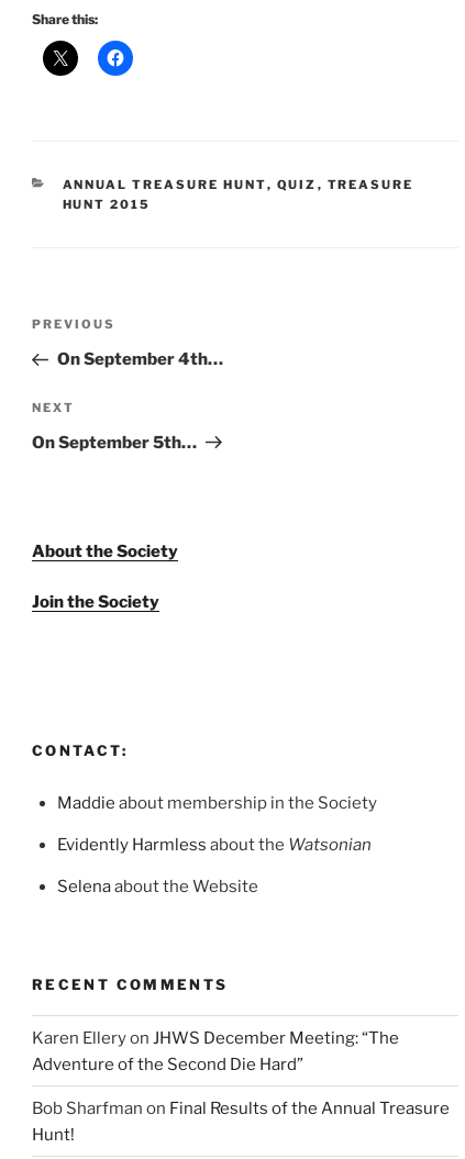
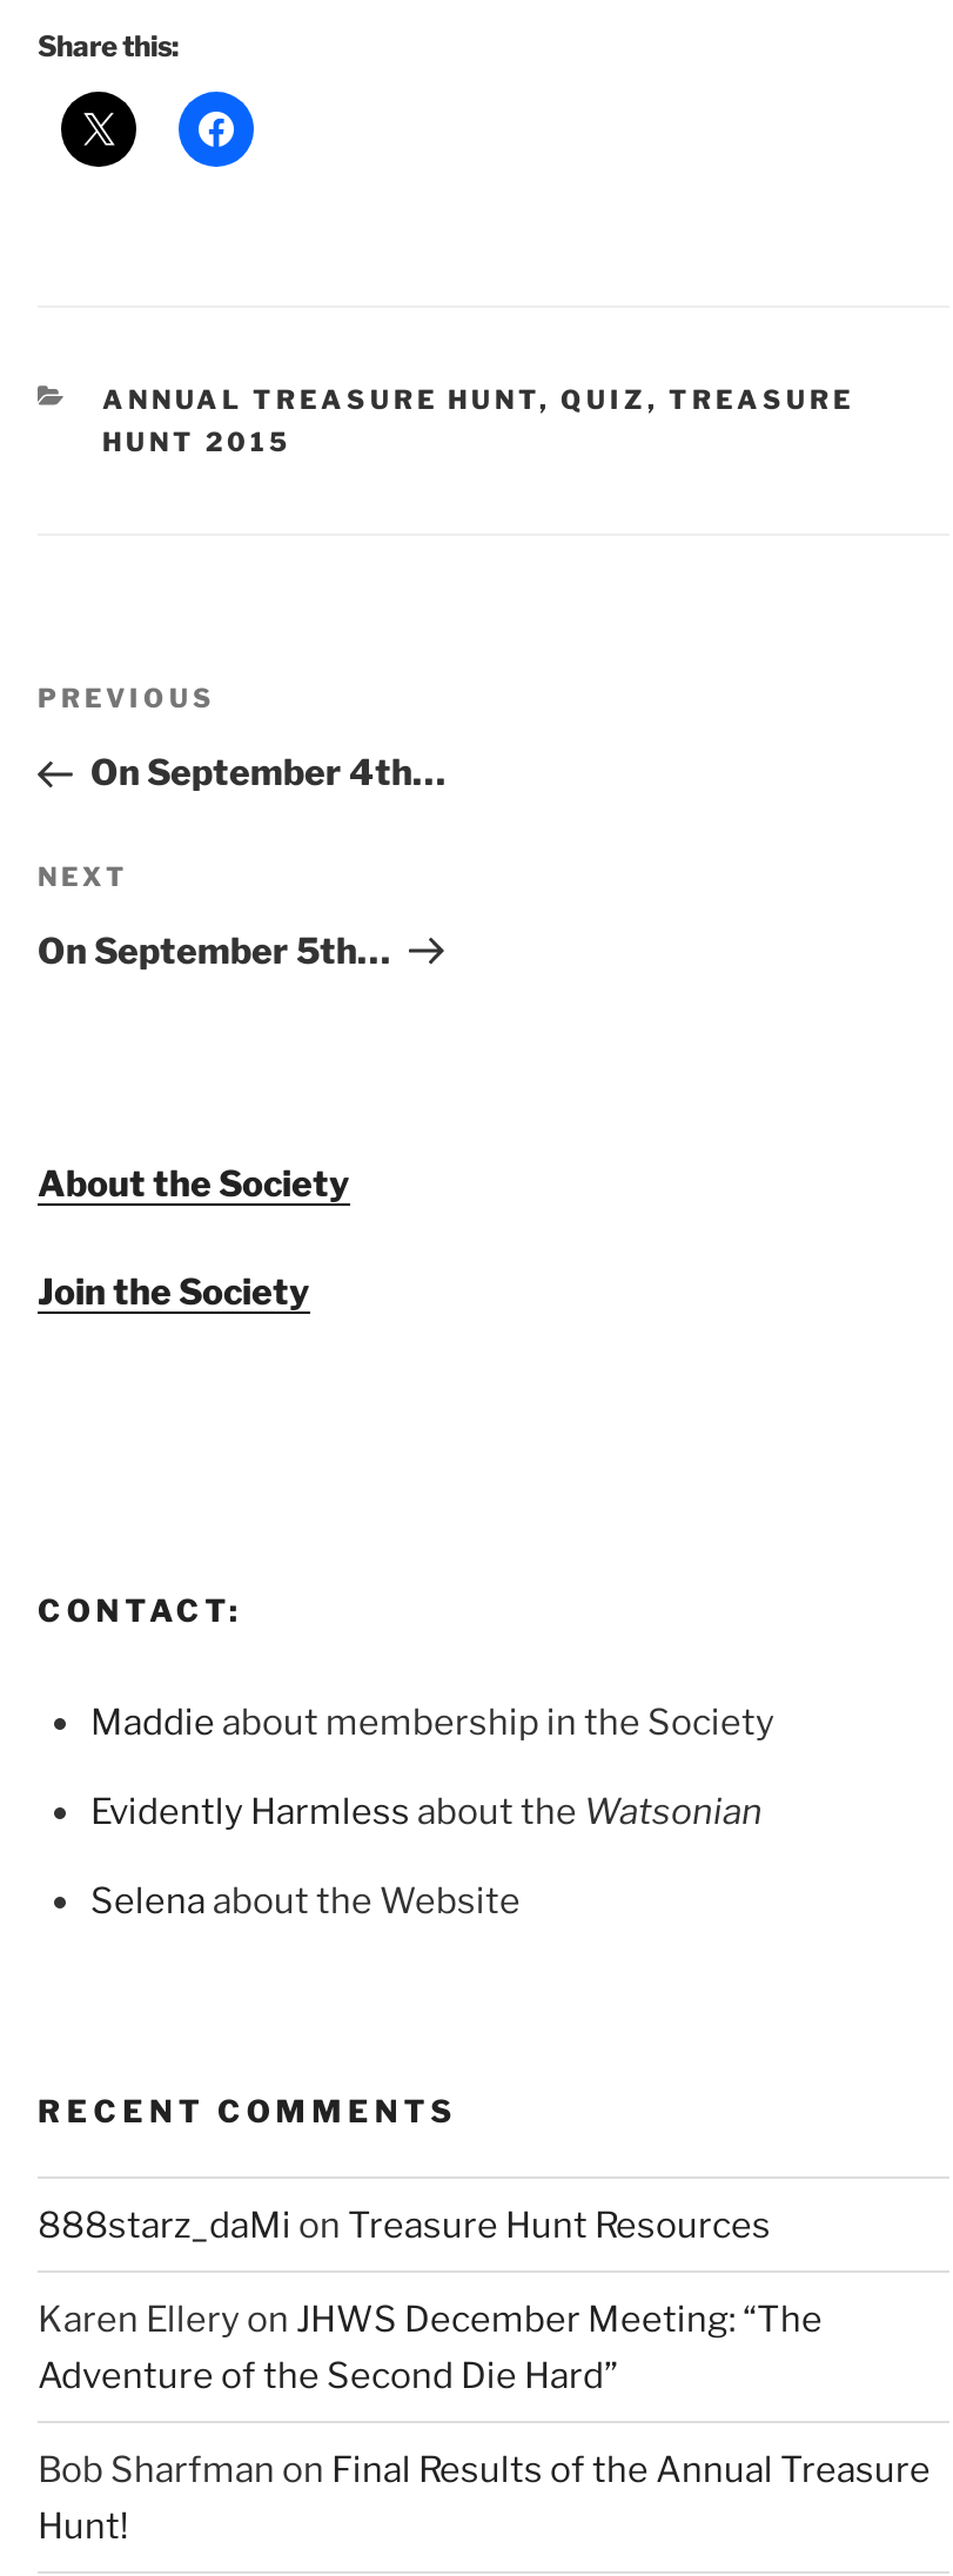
none -> [38,2204,771,2246] 888starz_daMi on Treasure Hunt Resources

